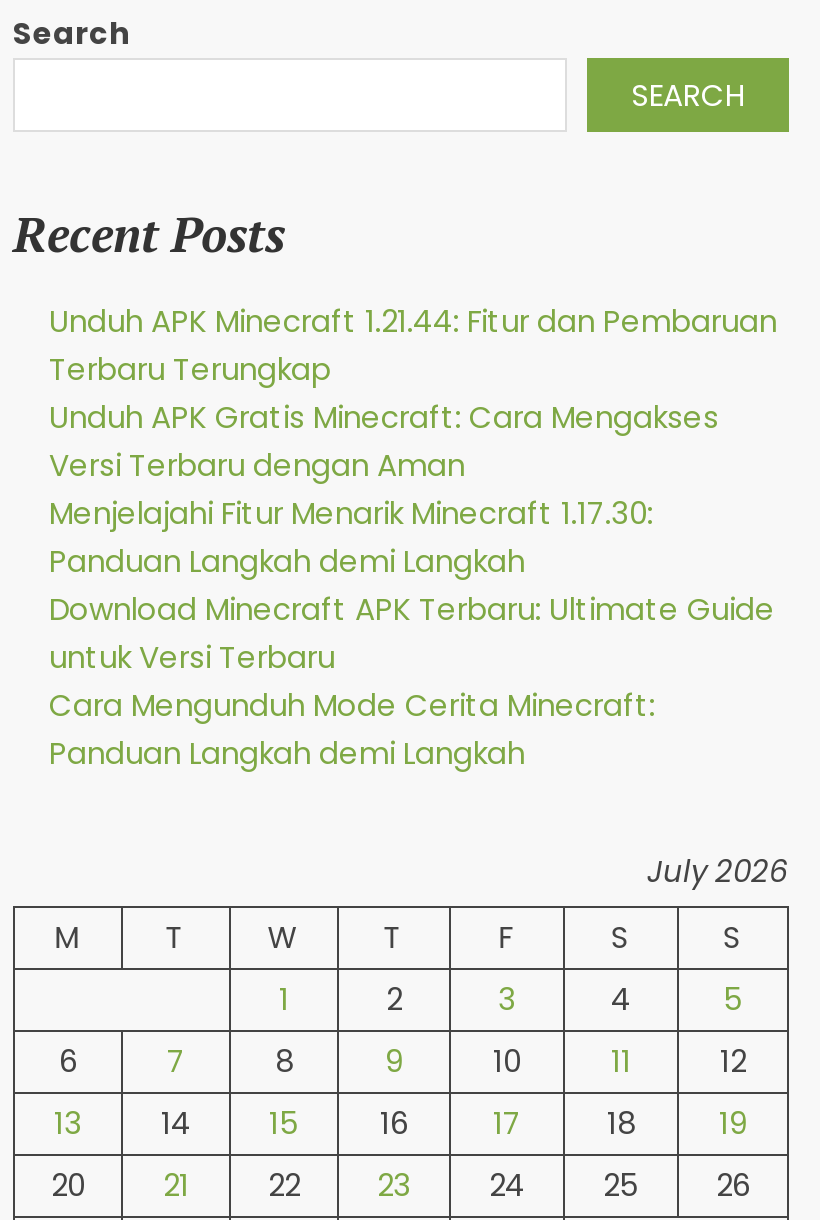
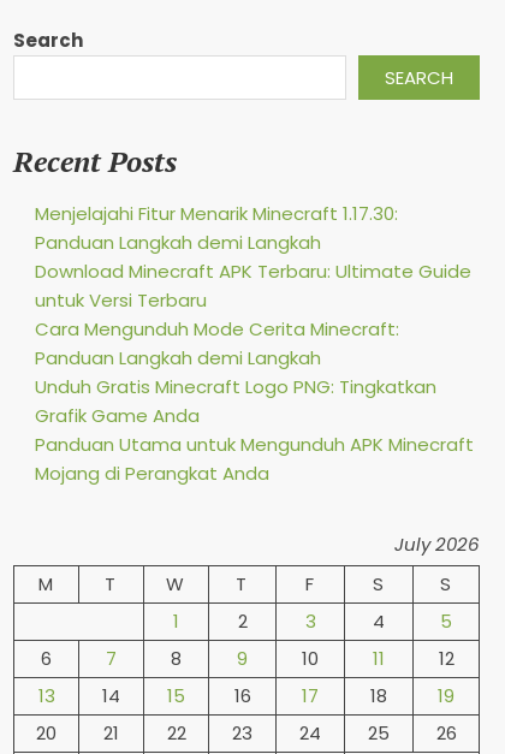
[49,300,777,486] Unduh APK Minecraft 1.21.44: Fitur dan Pembaruan | Terbaru Terungkap | Unduh APK Gratis Minecraft: Cara Mengakses | Versi Terbaru dengan Aman -> none
moved [49,492,775,774] -> [35,201,471,371]: Menjelajahi Fitur Menarik Minecraft 1.17.30: | Panduan Langkah demi Langkah | Download Minecraft APK Terbaru: Ultimate Guide | untuk Versi Terbaru | Cara Mengunduh Mode Cerita Minecraft: | Panduan Langkah demi Langkah
none -> [35,374,474,486] Unduh Gratis Minecraft Logo PNG: Tingkatkan | Grafik Game Anda | Panduan Utama untuk Mengunduh APK Minecraft | Mojang di Perangkat Anda

